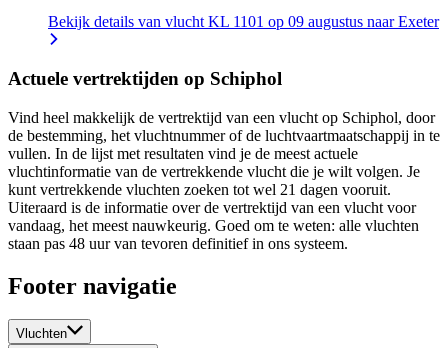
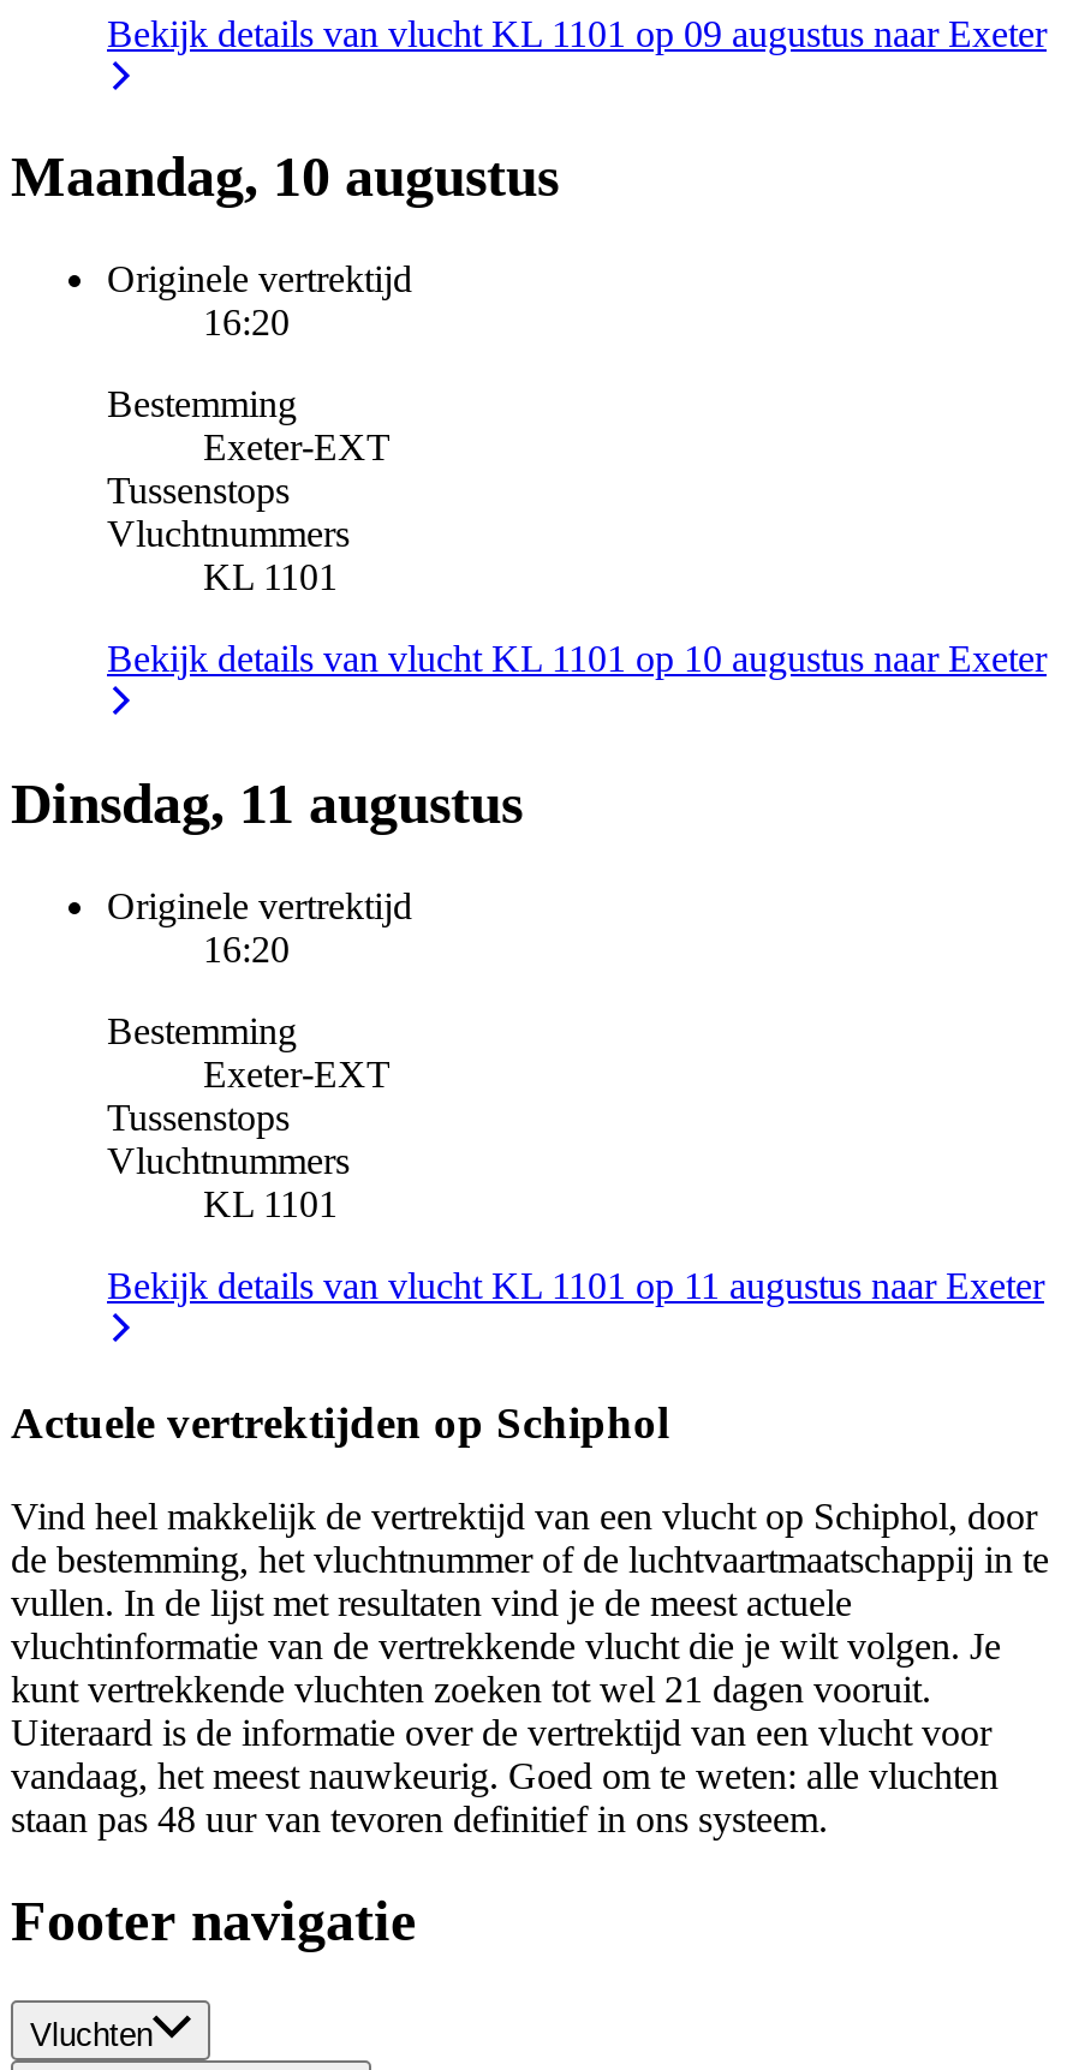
none -> [11,147,1047,1307] Maandag, 10 augustus | Originele vertrektijd | 16:20 | Bestemming | Exeter-EXT | Tussenstops | Vluchtnummers | KL 1101 | Bekijk details van vlucht KL 1101 op 10 augustus naar Exeter | Dinsdag, 11 augustus | Originele vertrektijd | 16:20 | Bestemming | Exeter-EXT | Tussenstops | Vluchtnummers | KL 1101 | Bekijk details van vlucht KL 1101 op 11 augustus naar Exeter

